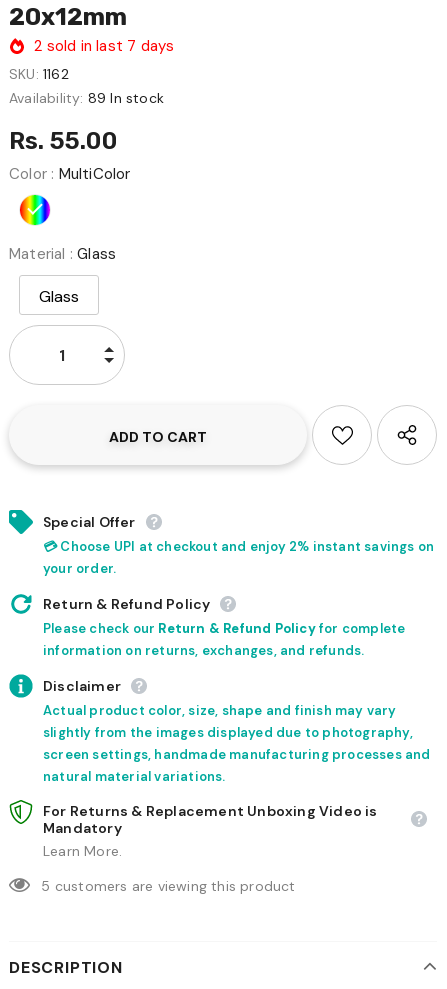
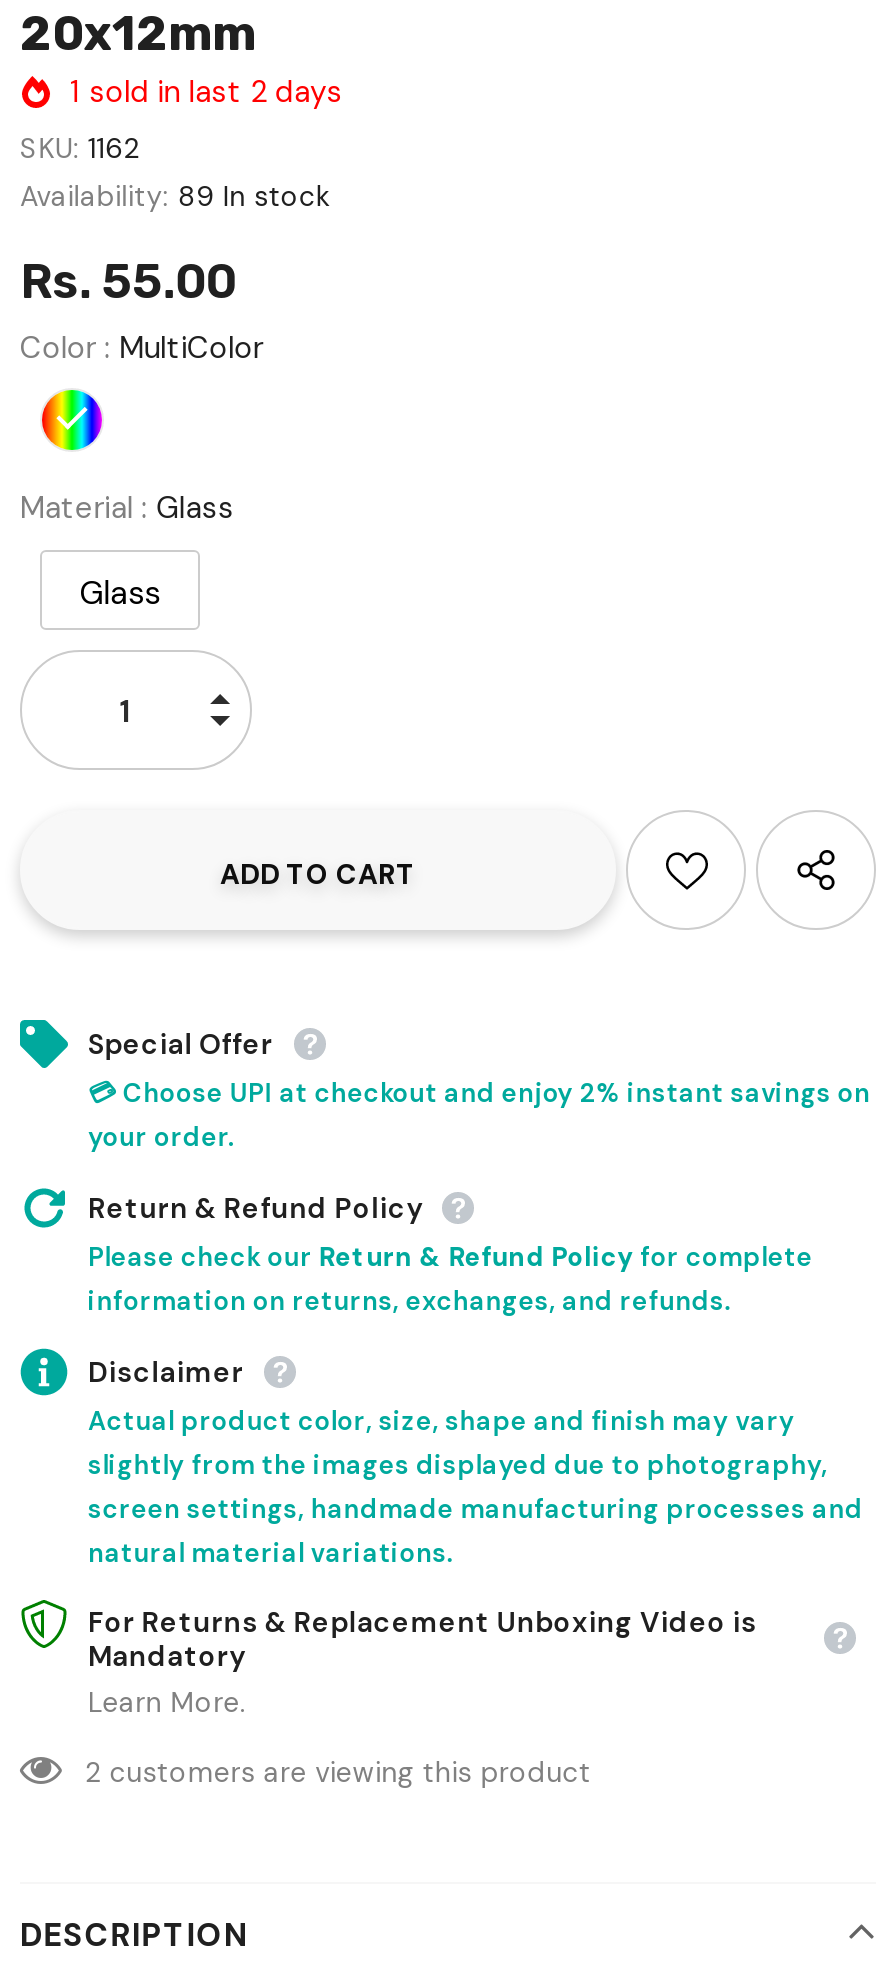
[34,36,174,56] 2 sold in last 7 days -> [70,72,343,112] 1 sold in last 2 days
[41,877,296,895] 5 customers are viewing this product -> [85,1754,591,1790] 2 customers are viewing this product

